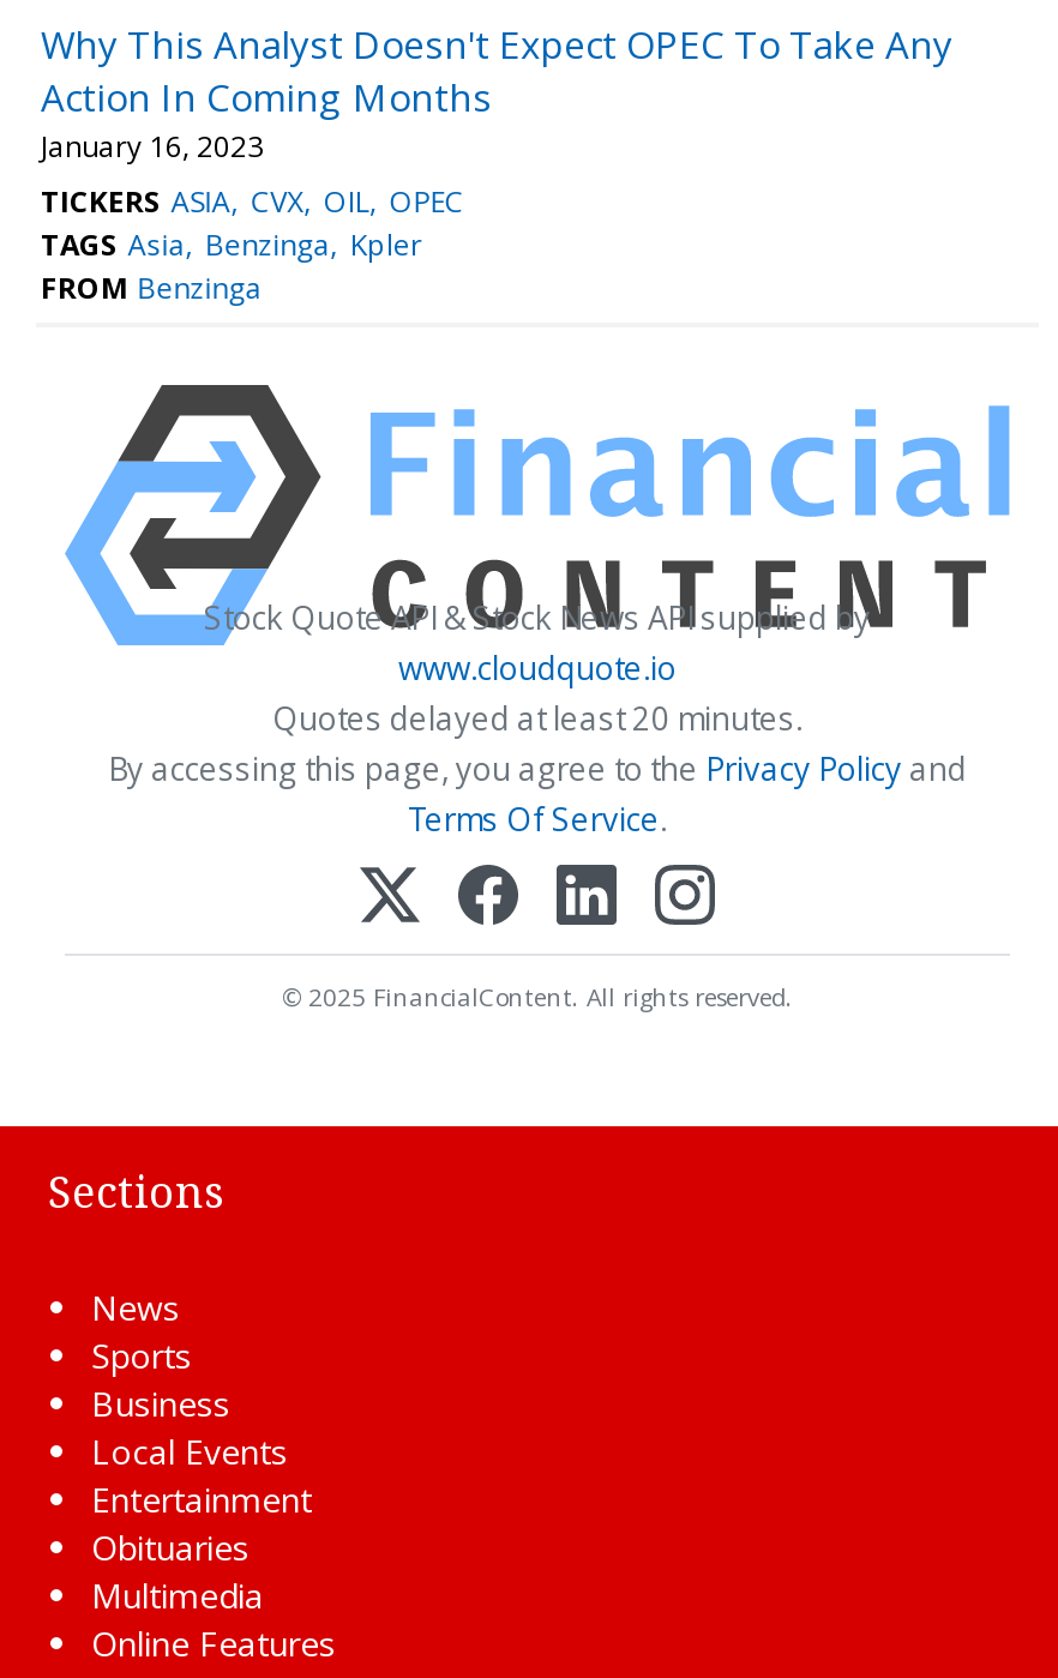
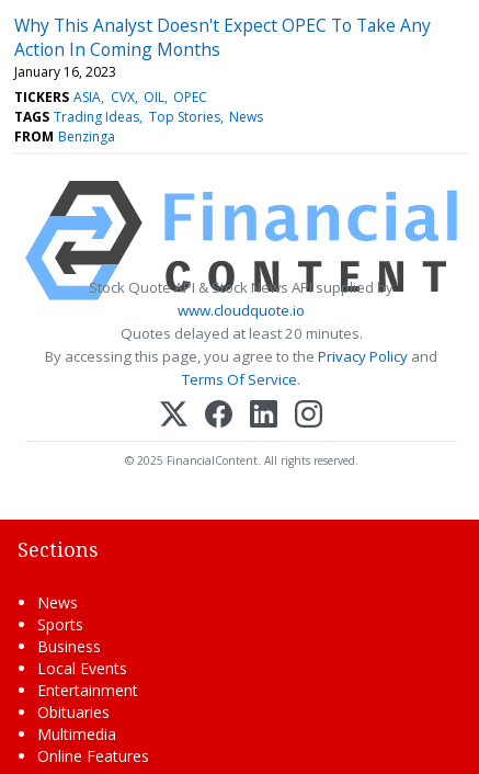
[41,224,422,265] TAGS Asia Benzinga Kpler -> [14,107,263,126] TAGS Trading Ideas Top Stories News

